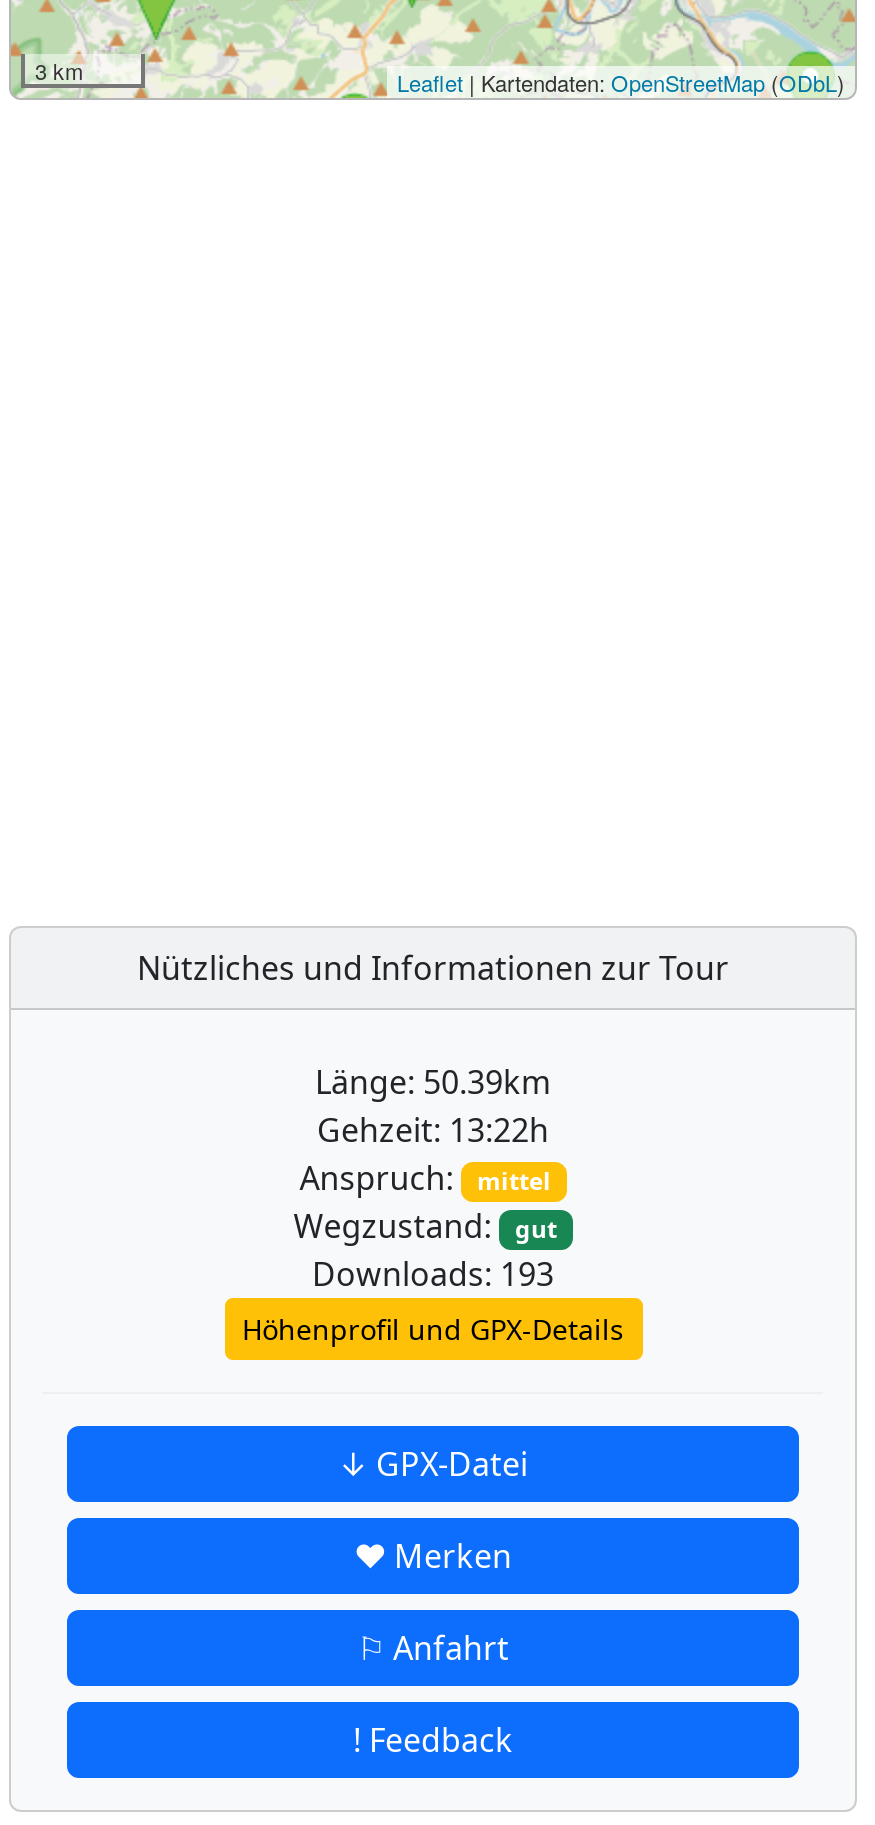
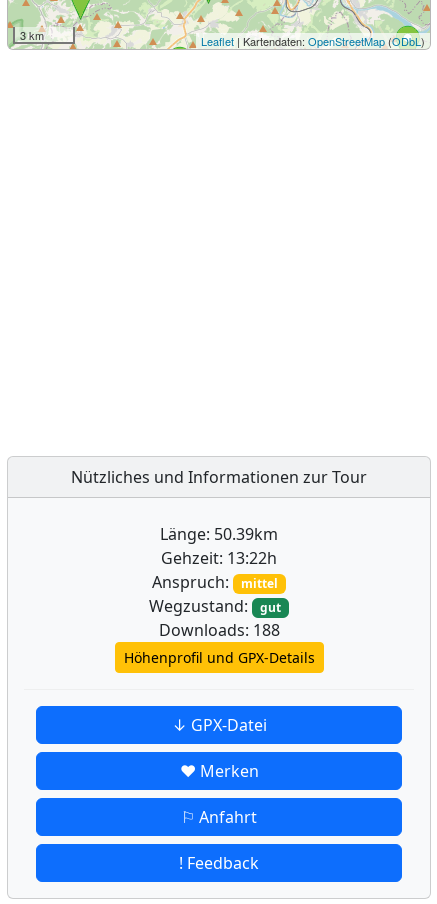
[312,1253,554,1297] Downloads: 193 -> [158,619,279,641] Downloads: 188

